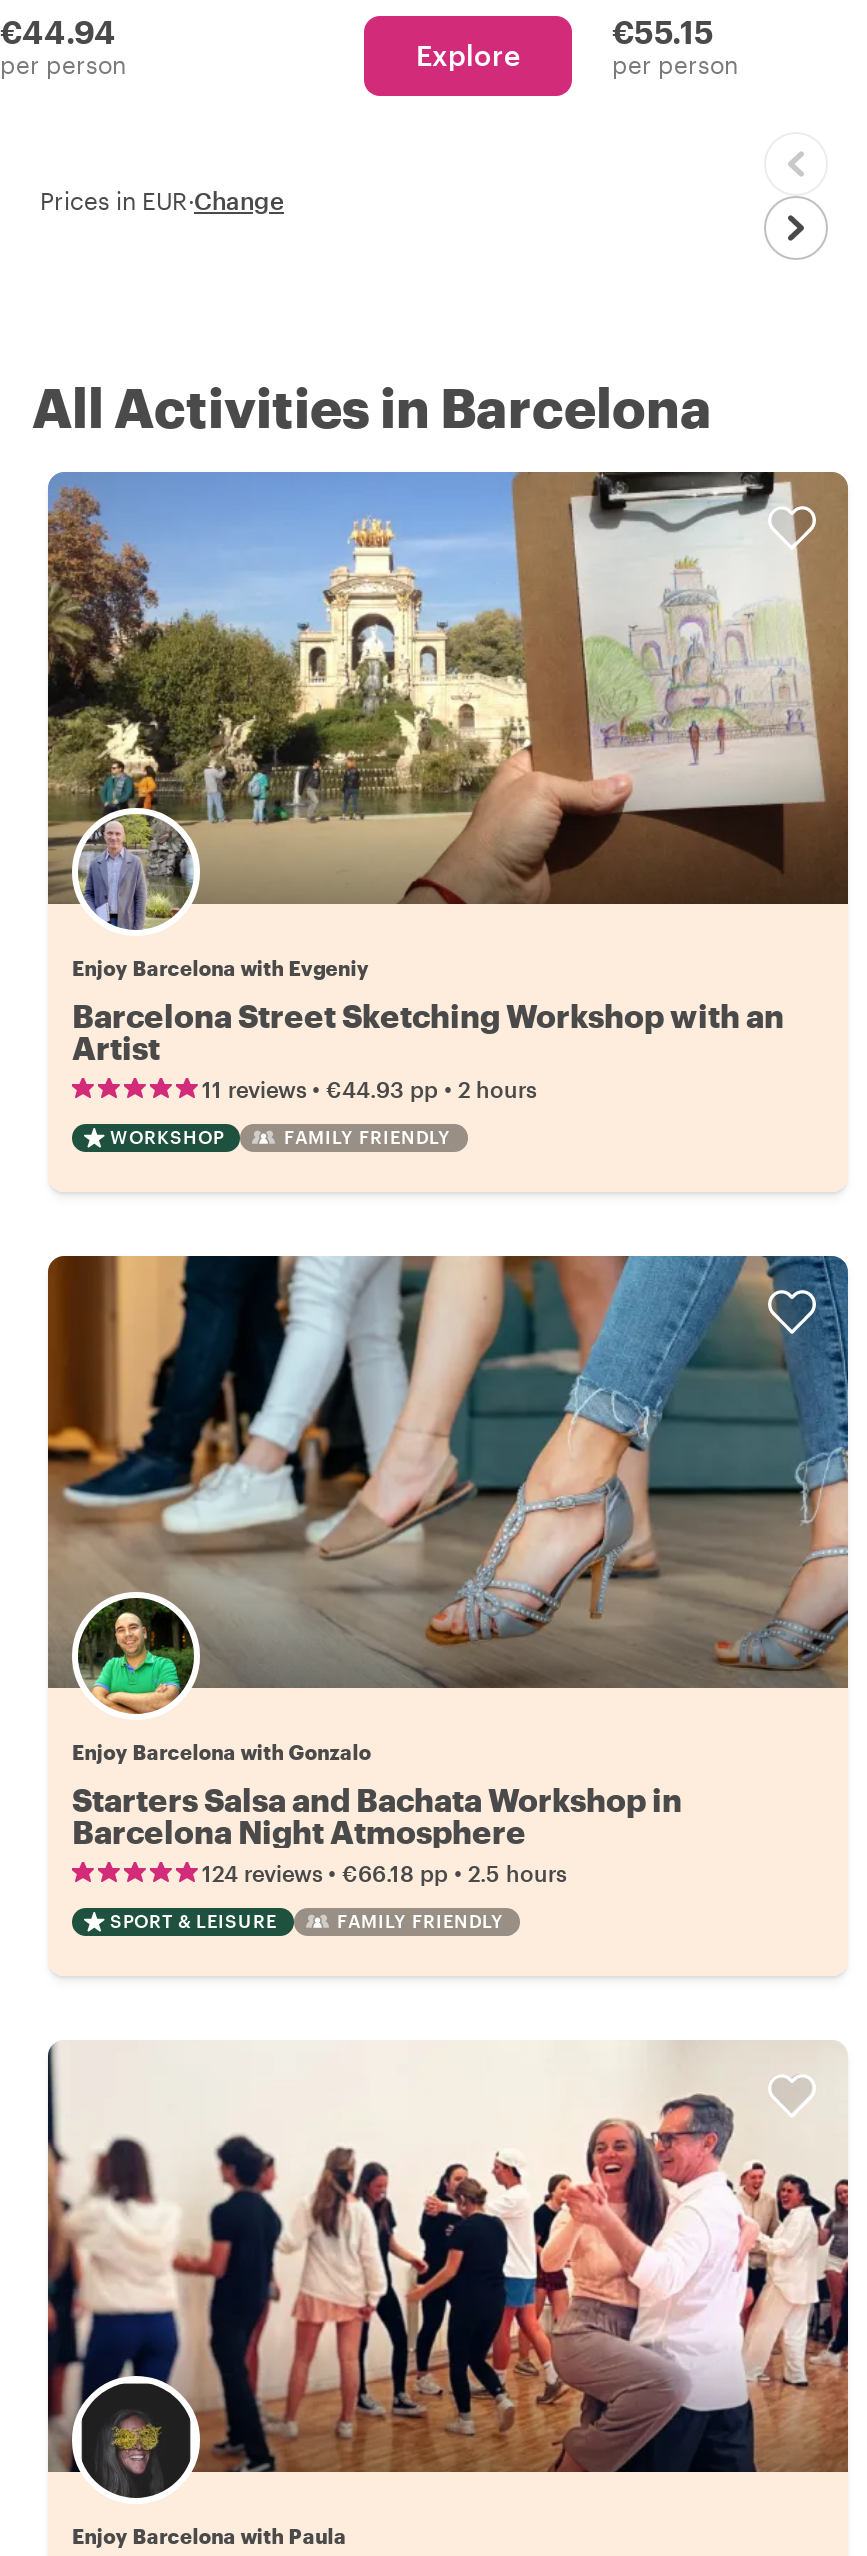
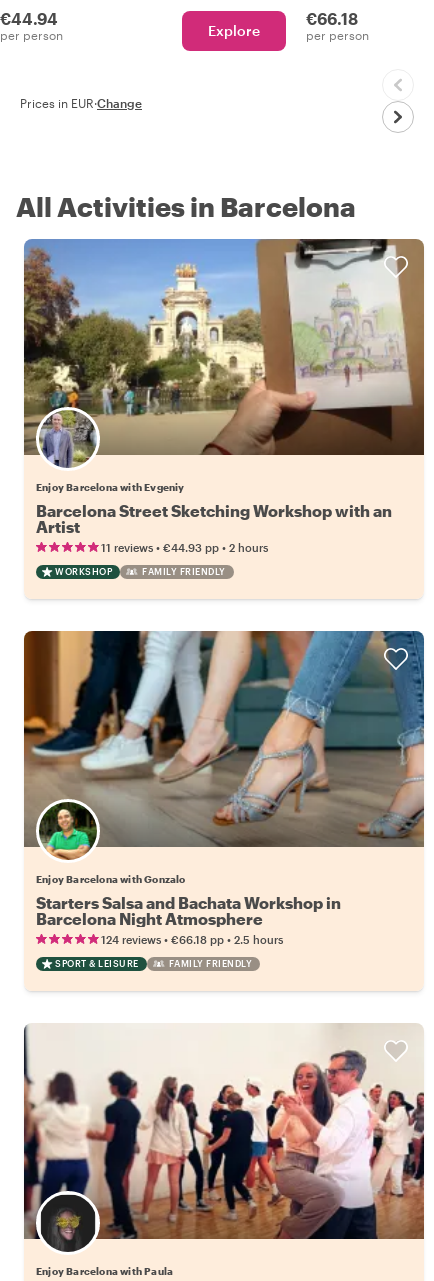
[612,12,714,50] €55.15 -> [306,9,358,28] €66.18

